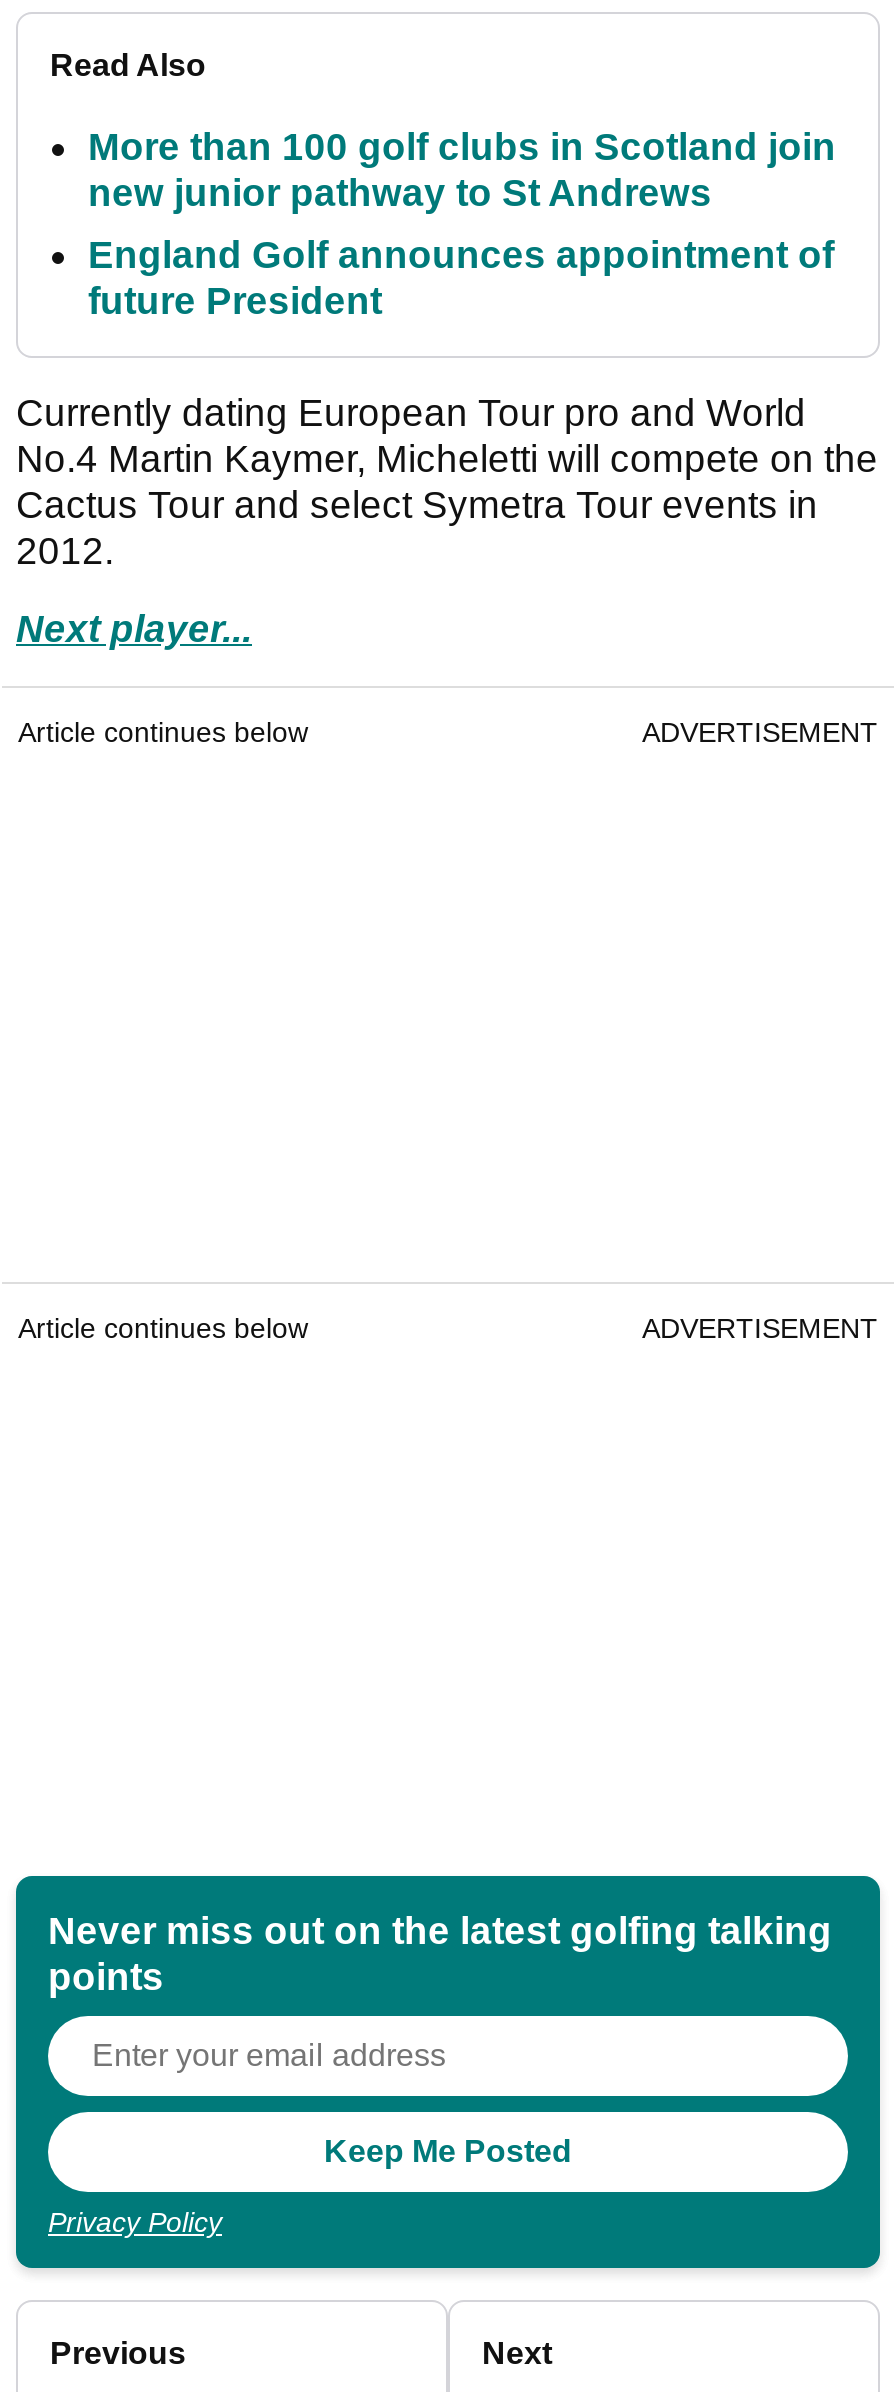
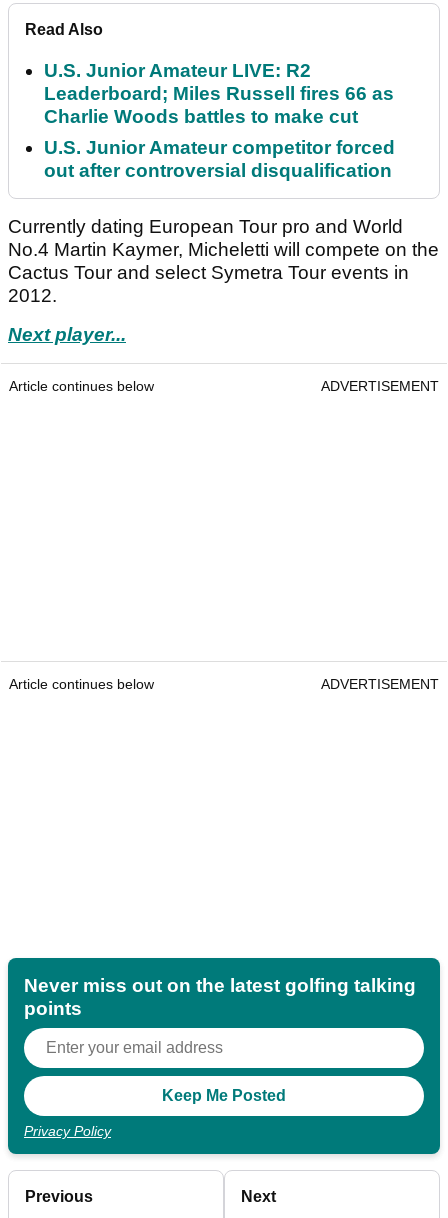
[88,127,836,215] More than 100 golf clubs in Scotland join | new junior pathway to St Andrews -> [44,60,394,127] U.S. Junior Amateur LIVE: R2 | Leaderboard; Miles Russell fires 66 as | Charlie Woods battles to make cut
[88,235,834,323] England Golf announces appointment of | future President -> [44,137,395,181] U.S. Junior Amateur competitor forced | out after controversial disqualification

